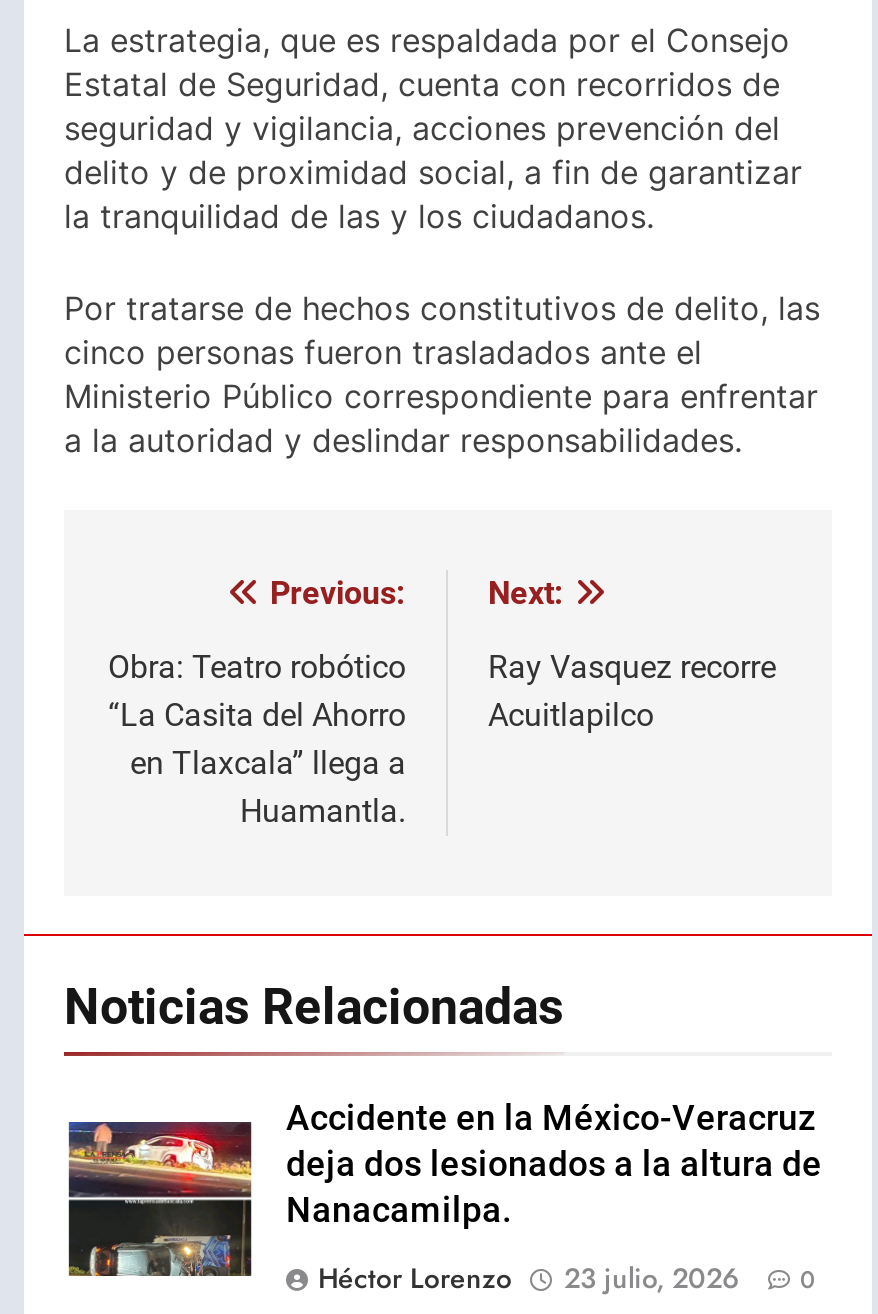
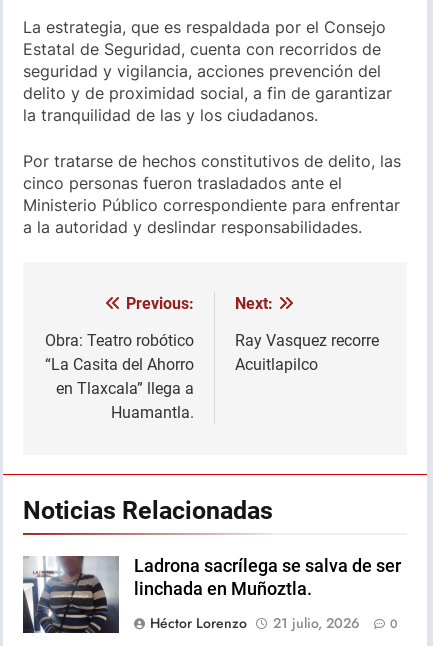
[64,1097,822,1298] [image] | Accidente en la México-Veracruz | deja dos lesionados a la altura de | Nanacamilpa. -> [22,555,401,634] [image] | Ladrona sacrílega se salva de ser | linchada en Muñoztla.
[318,1257,816,1297] Héctor Lorenzo 23 julio, 2026 0 -> [150,613,398,633] Héctor Lorenzo 21 julio, 2026 0

